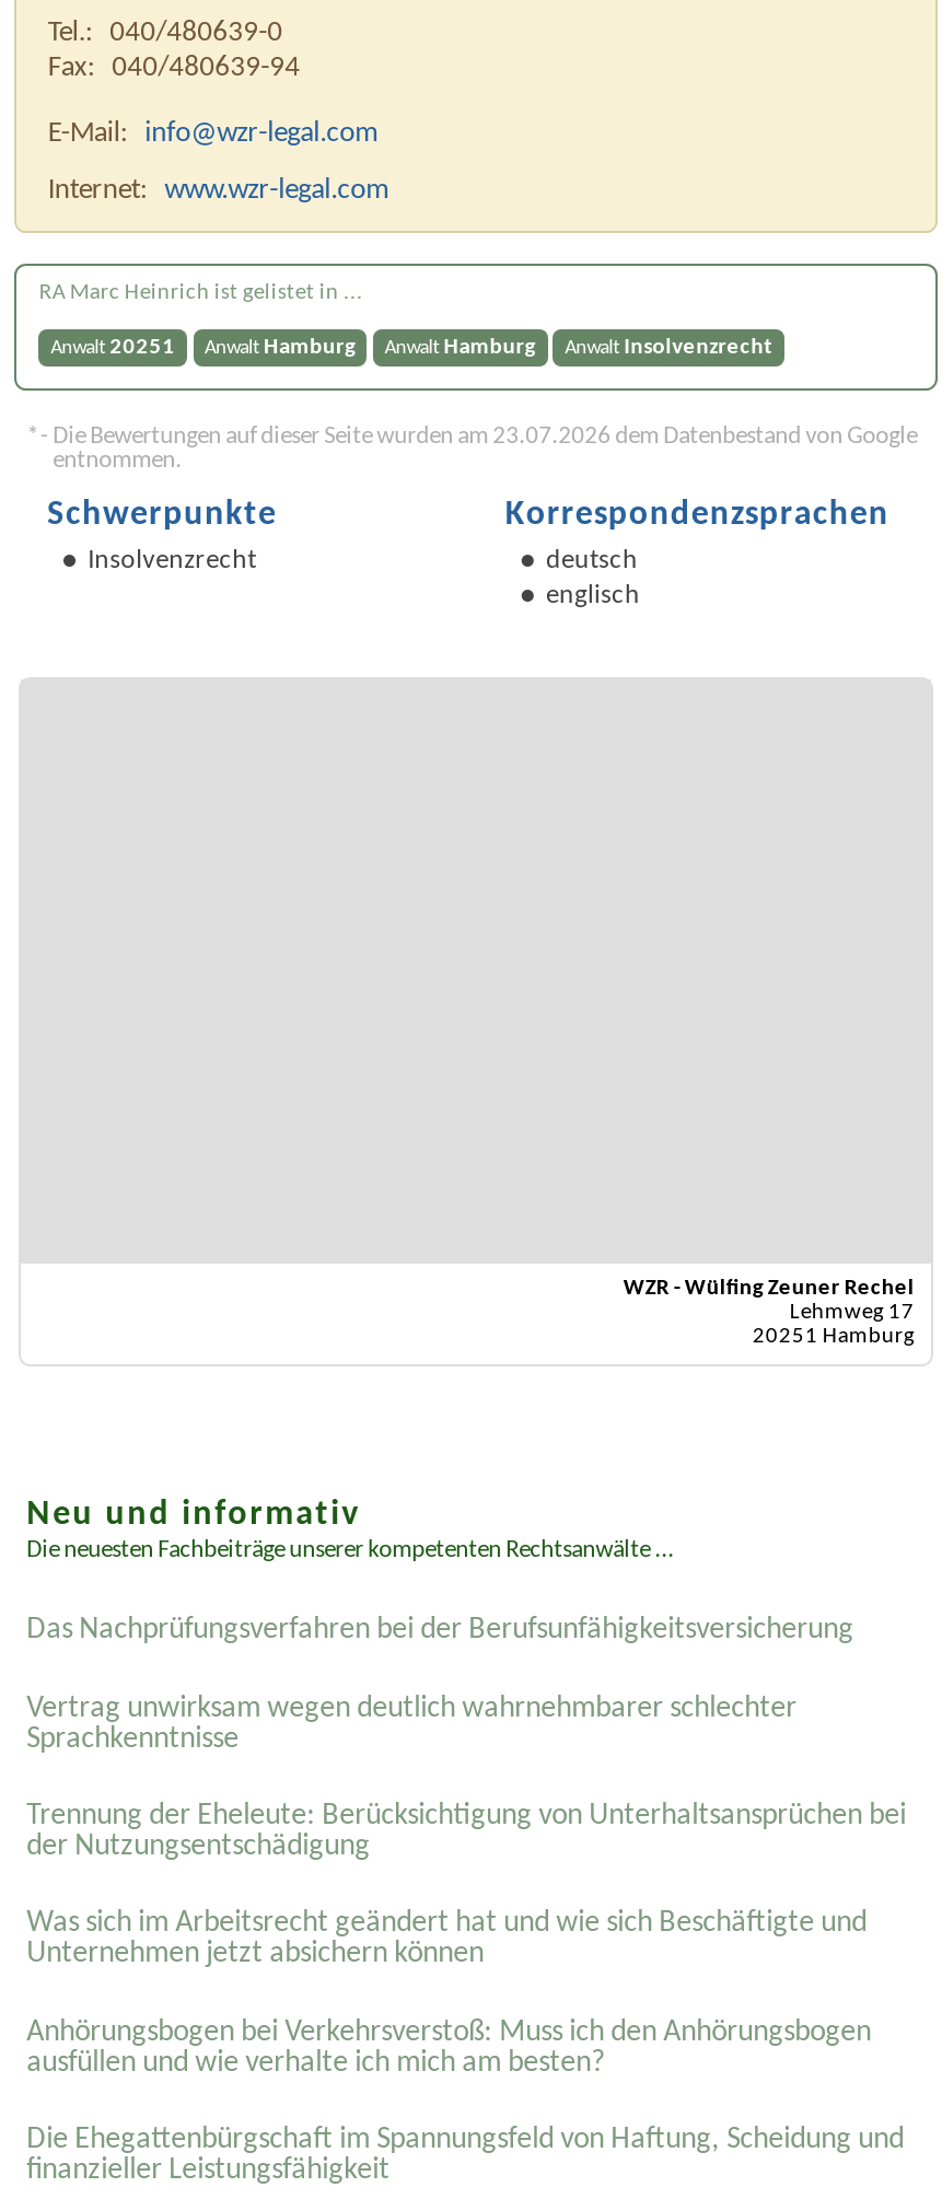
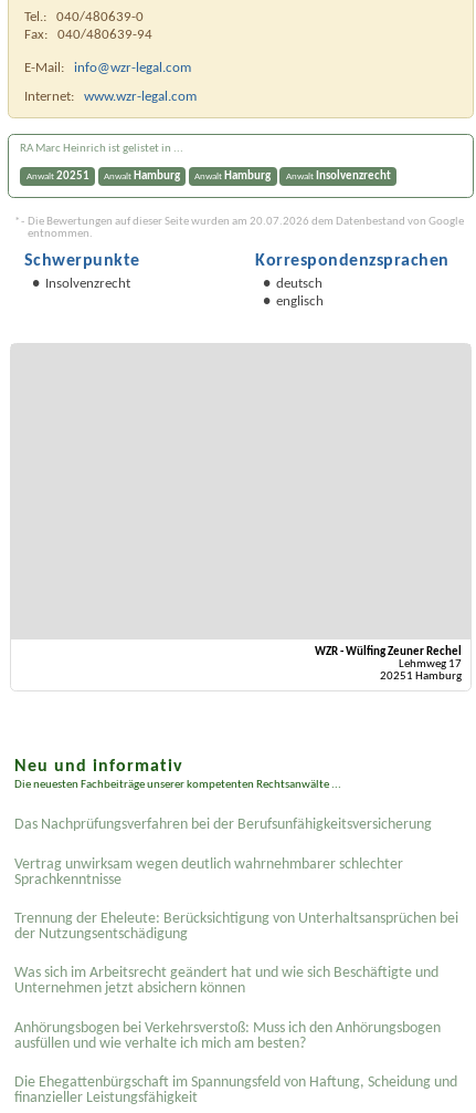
[53,425,917,449] Die Bewertungen auf dieser Seite wurden am 23.07.2026 dem Datenbestand von Google -> [27,215,464,227] Die Bewertungen auf dieser Seite wurden am 20.07.2026 dem Datenbestand von Google

